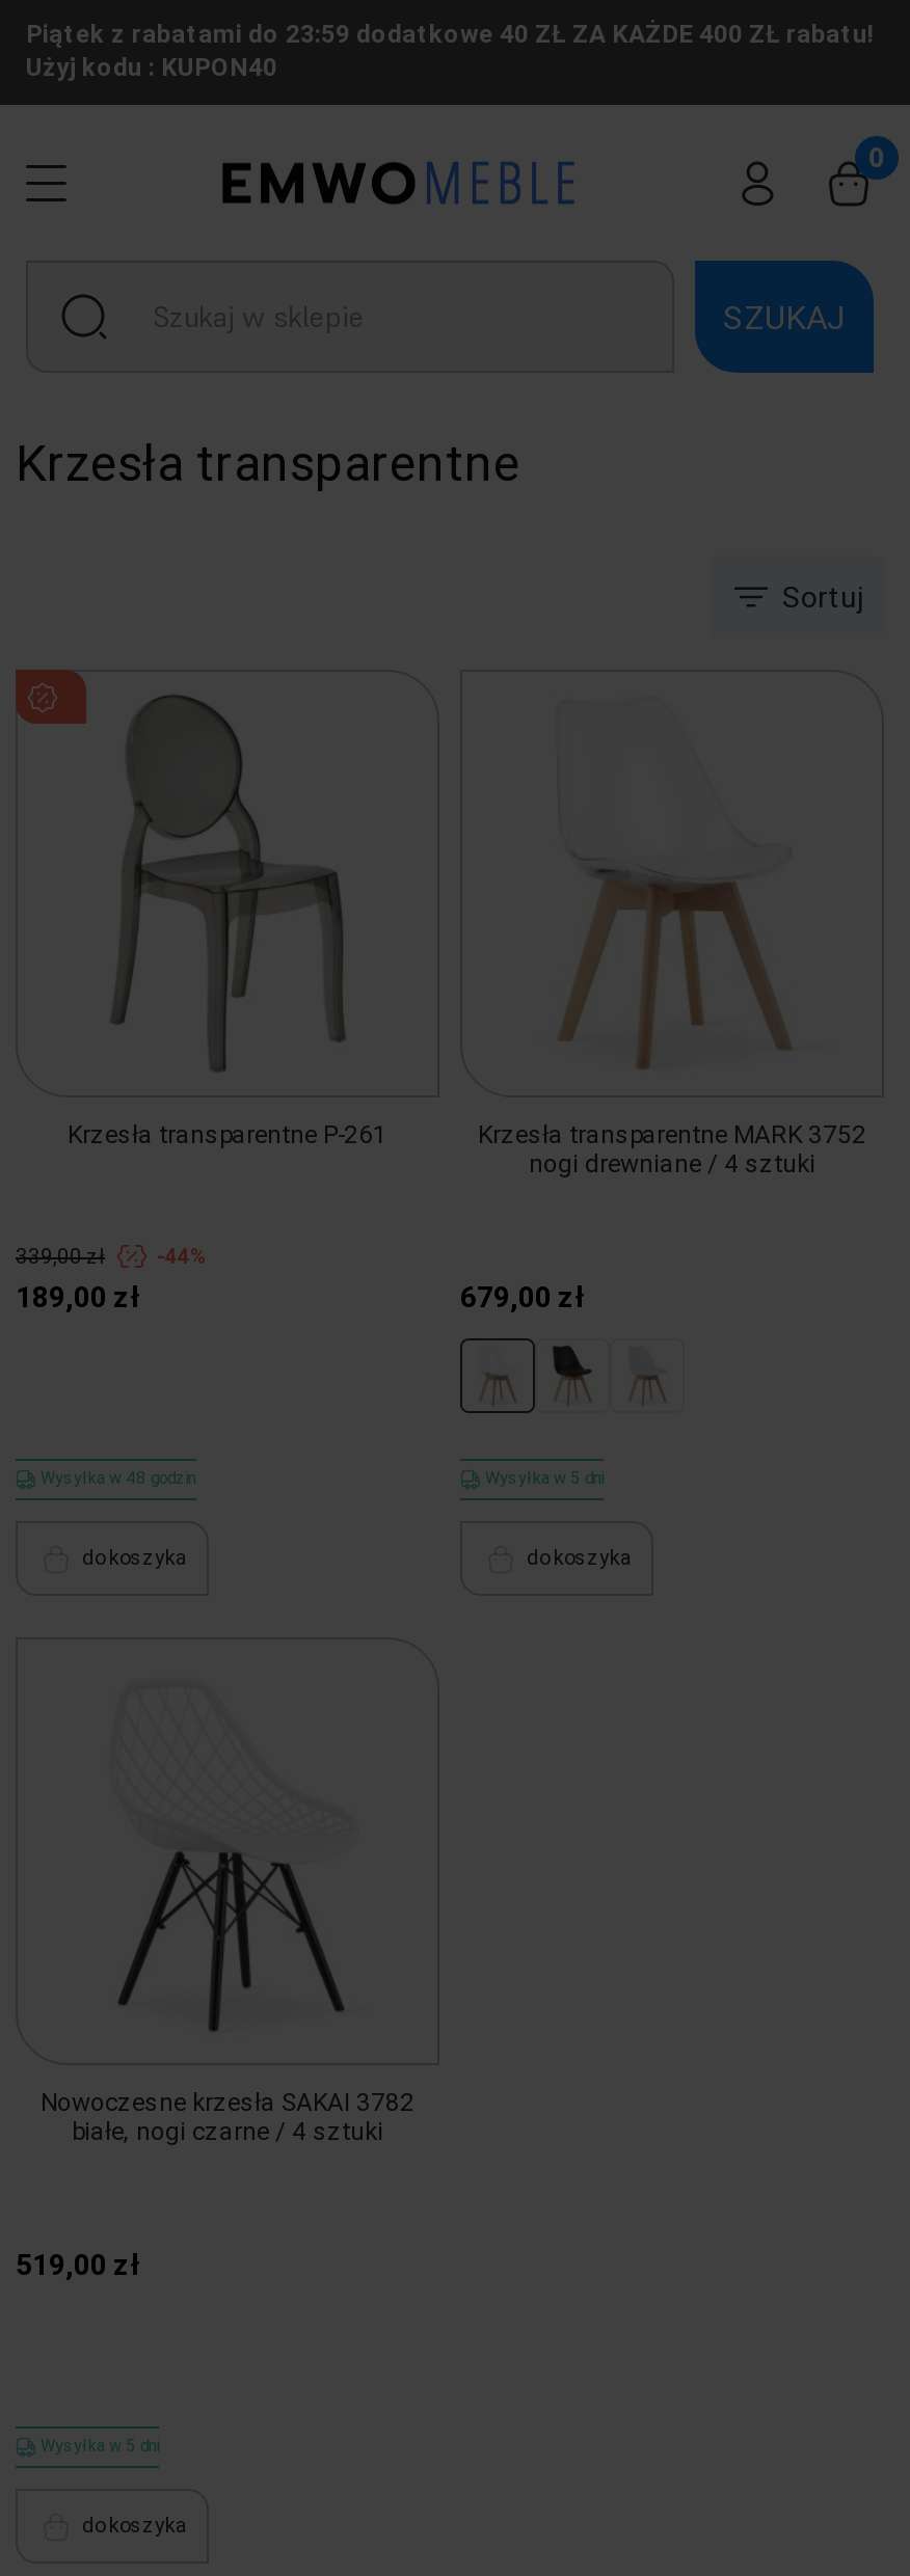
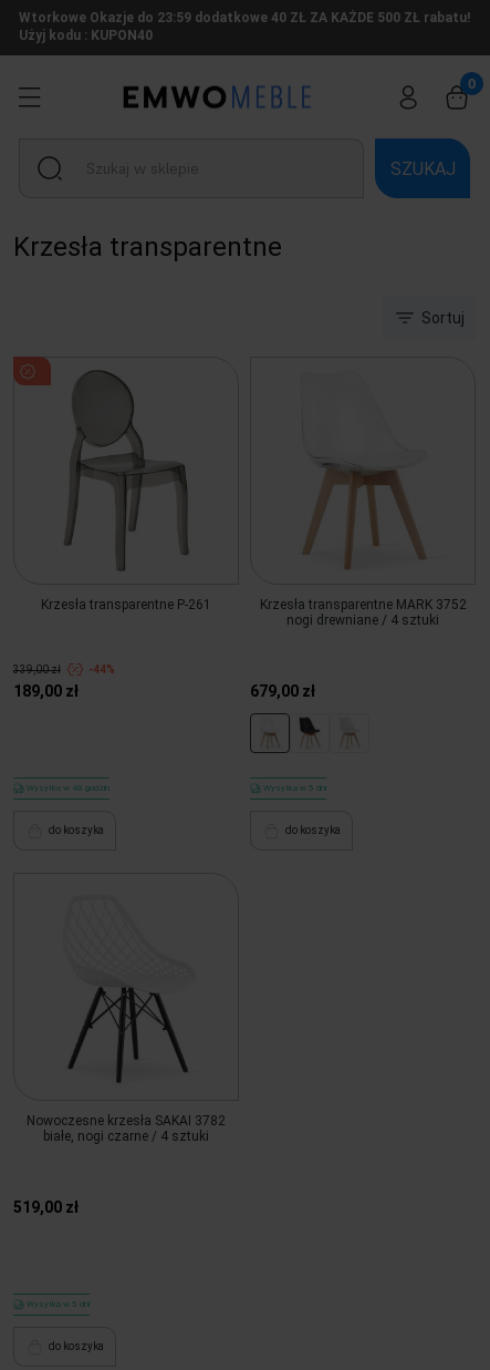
[26,20,874,49] Piątek z rabatami do 23:59 dodatkowe 40 ZŁ ZA KAŻDE 400 ZŁ rabatu! -> [19,10,470,25] Wtorkowe Okazje do 23:59 dodatkowe 40 ZŁ ZA KAŻDE 500 ZŁ rabatu!

